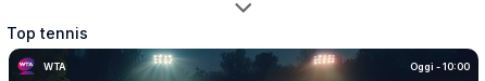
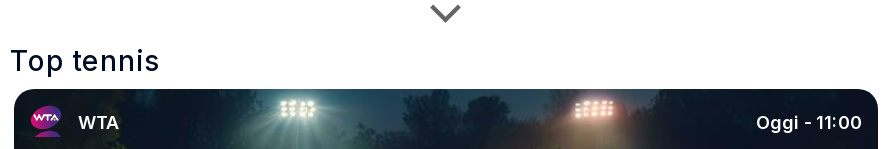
[410,60,470,72] Oggi - 10:00 -> [756,110,862,132] Oggi - 11:00

